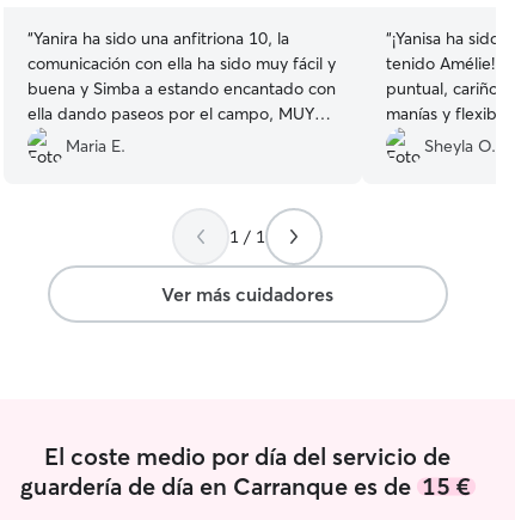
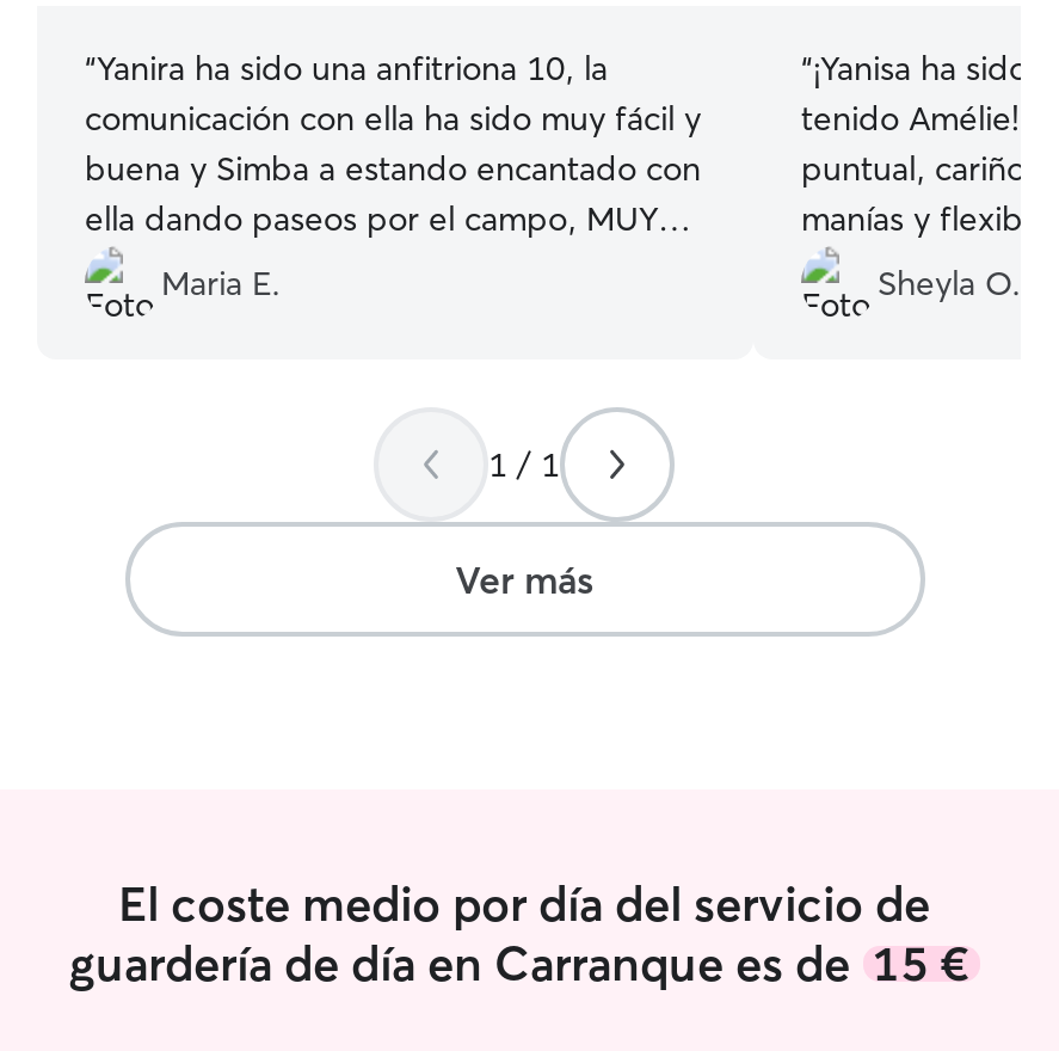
[161,282,333,306] Ver más cuidadores -> [455,555,593,603] Ver más

